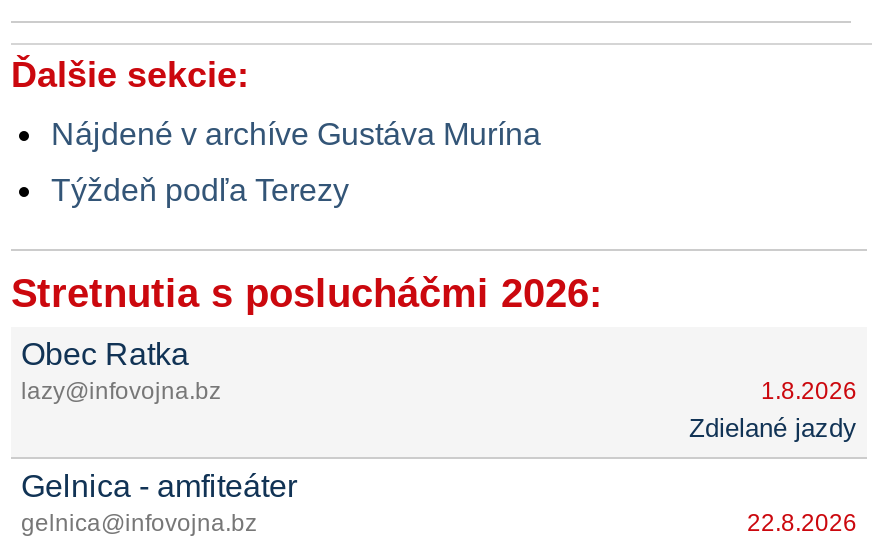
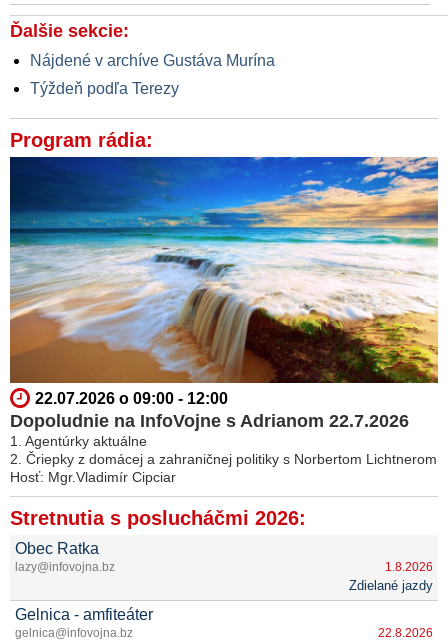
none -> [9,156,439,485] [image] | 22.07.2026 o 09:00 - 12:00 | Dopoludnie na InfoVojne s Adrianom 22.7.2026 | 1. Agentúrky aktuálne | 2. Čriepky z domácej a zahraničnej politiky s Norbertom Lichtnerom | Hosť: Mgr.Vladimír Cipciar
none -> [10,129,153,151] Program rádia:

